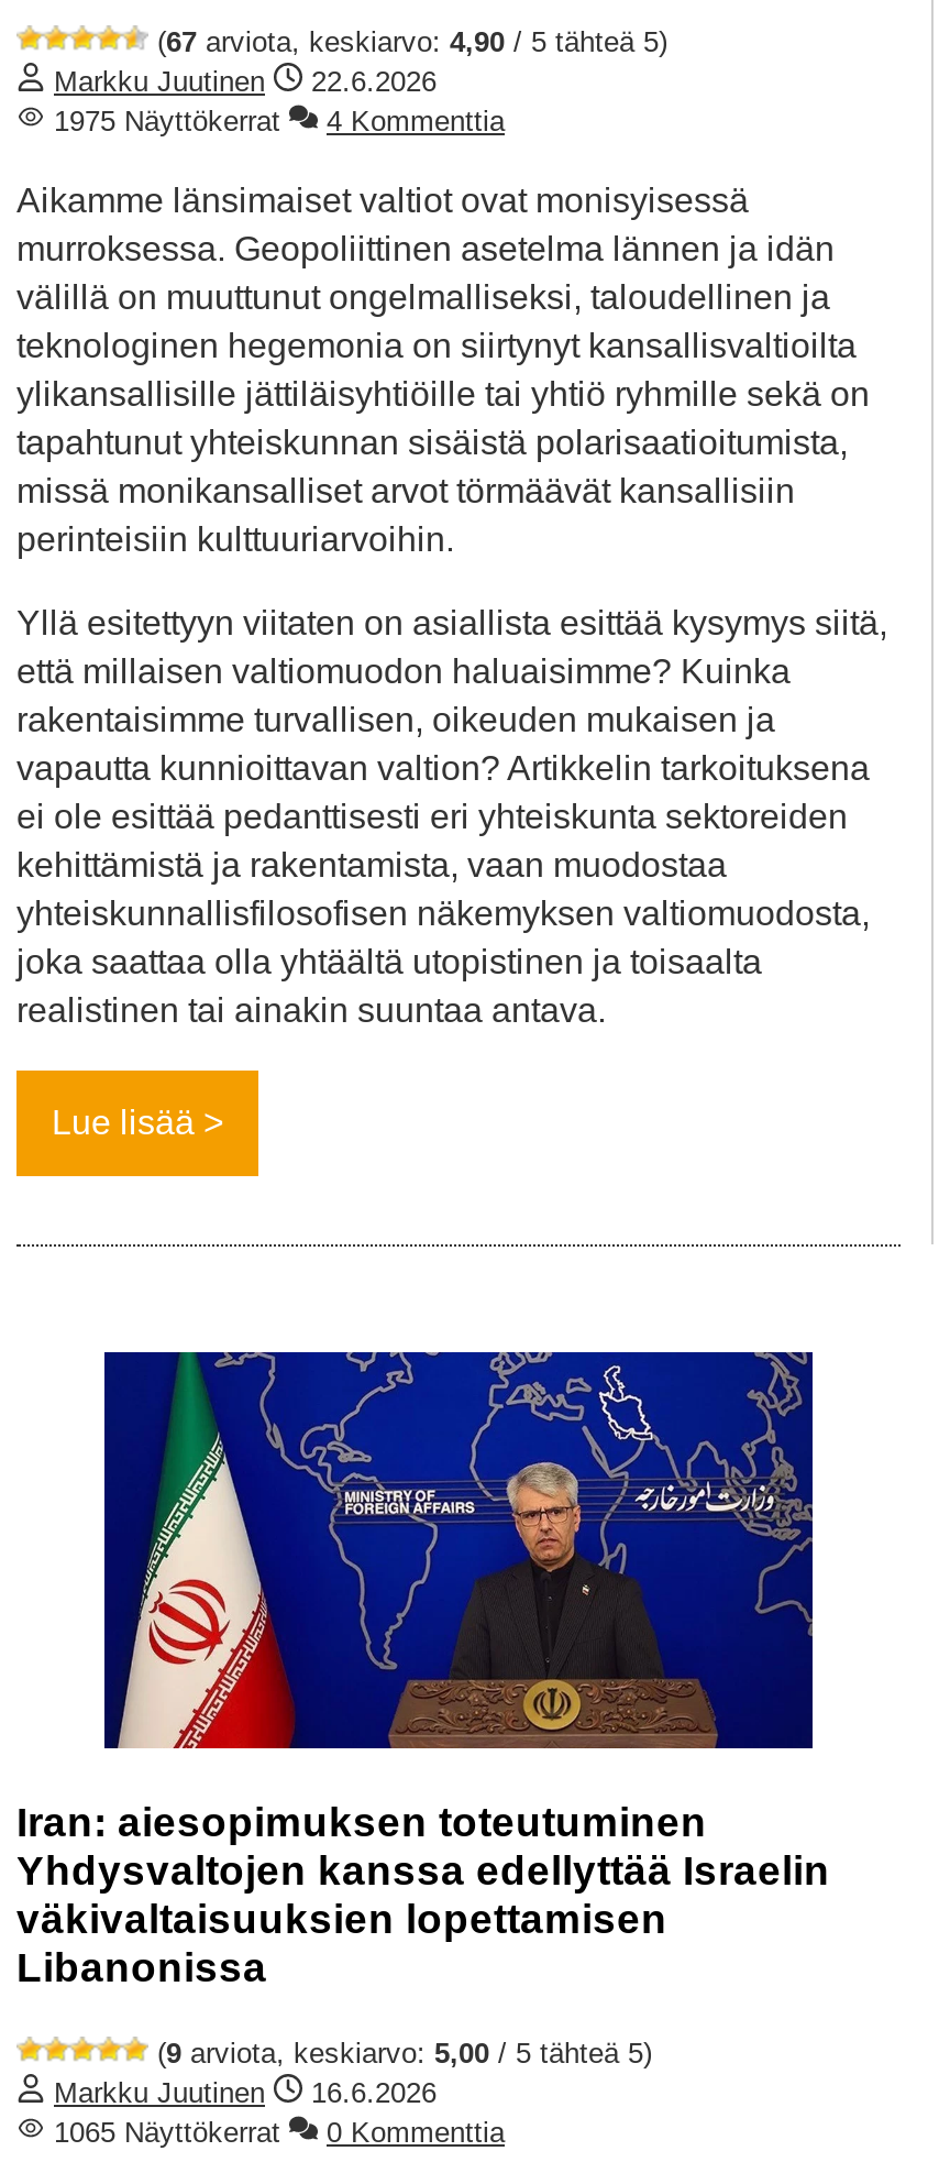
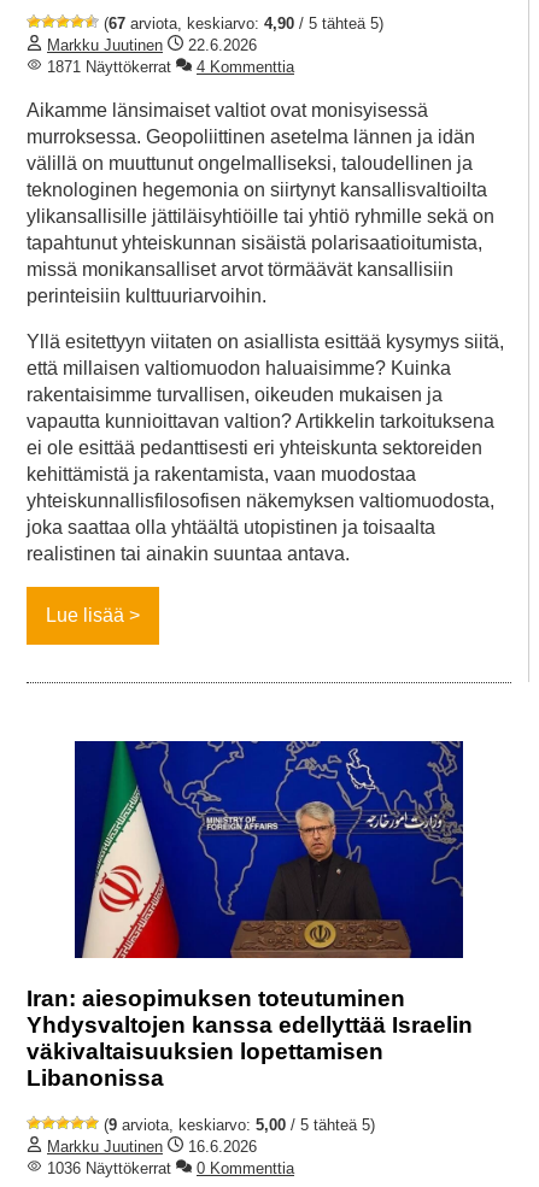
[45,105,280,138] 1975 Näyttökerrat -> [42,58,171,76] 1871 Näyttökerrat
[45,2115,280,2148] 1065 Näyttökerrat -> [42,1159,171,1177] 1036 Näyttökerrat

